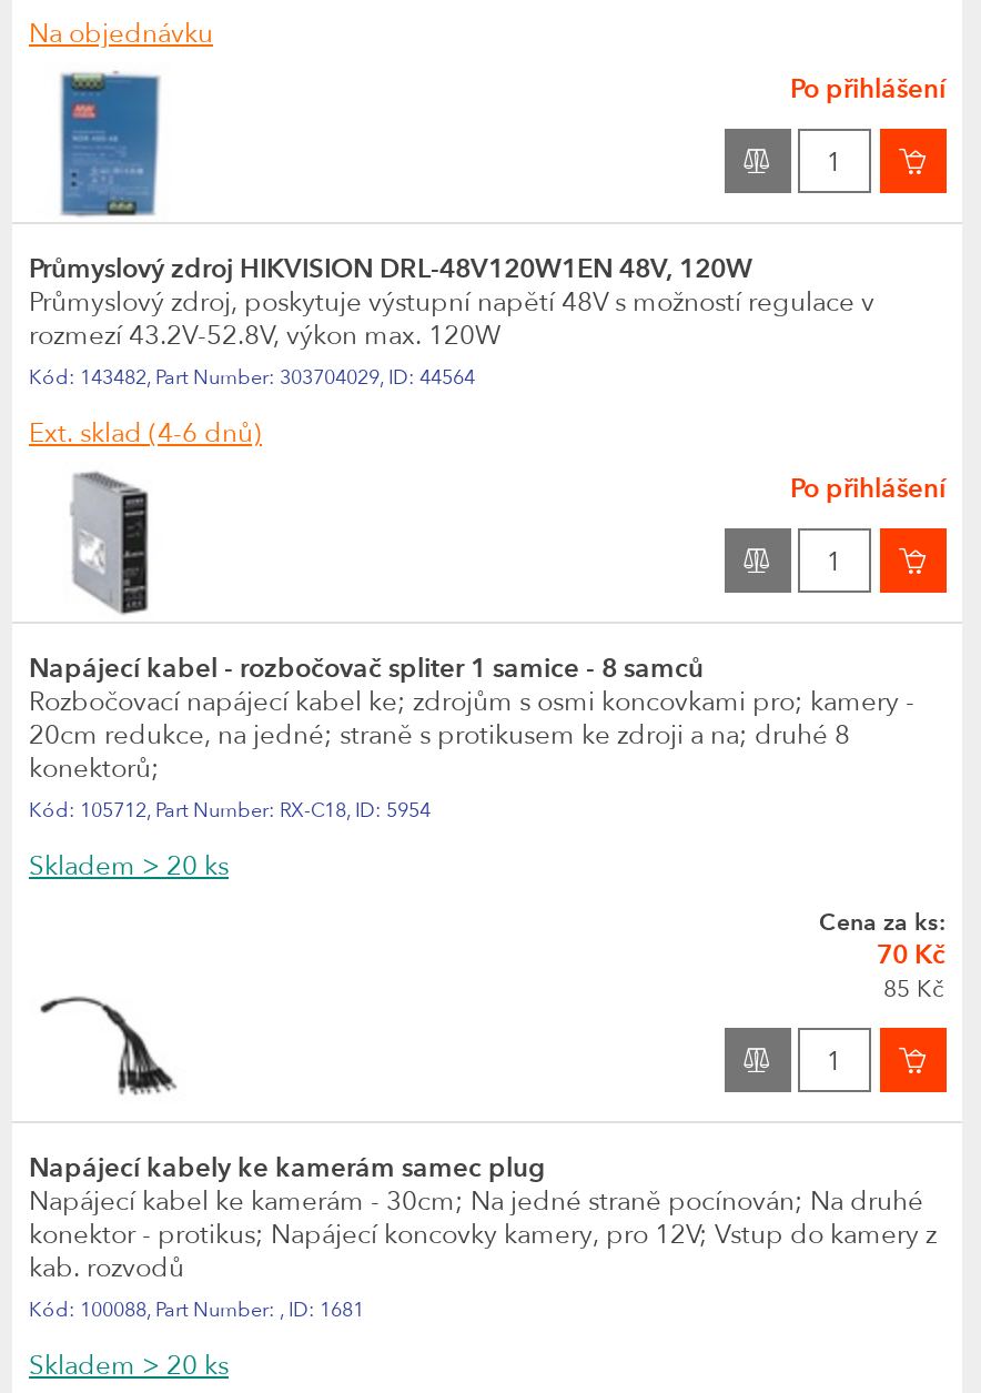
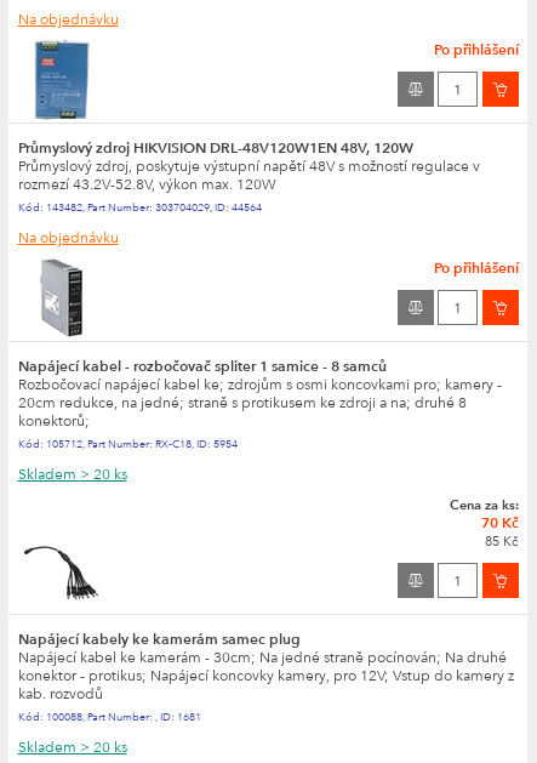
[29,413,262,448] Ext. sklad (4-6 dnů) -> [18,227,118,246] Na objednávku

